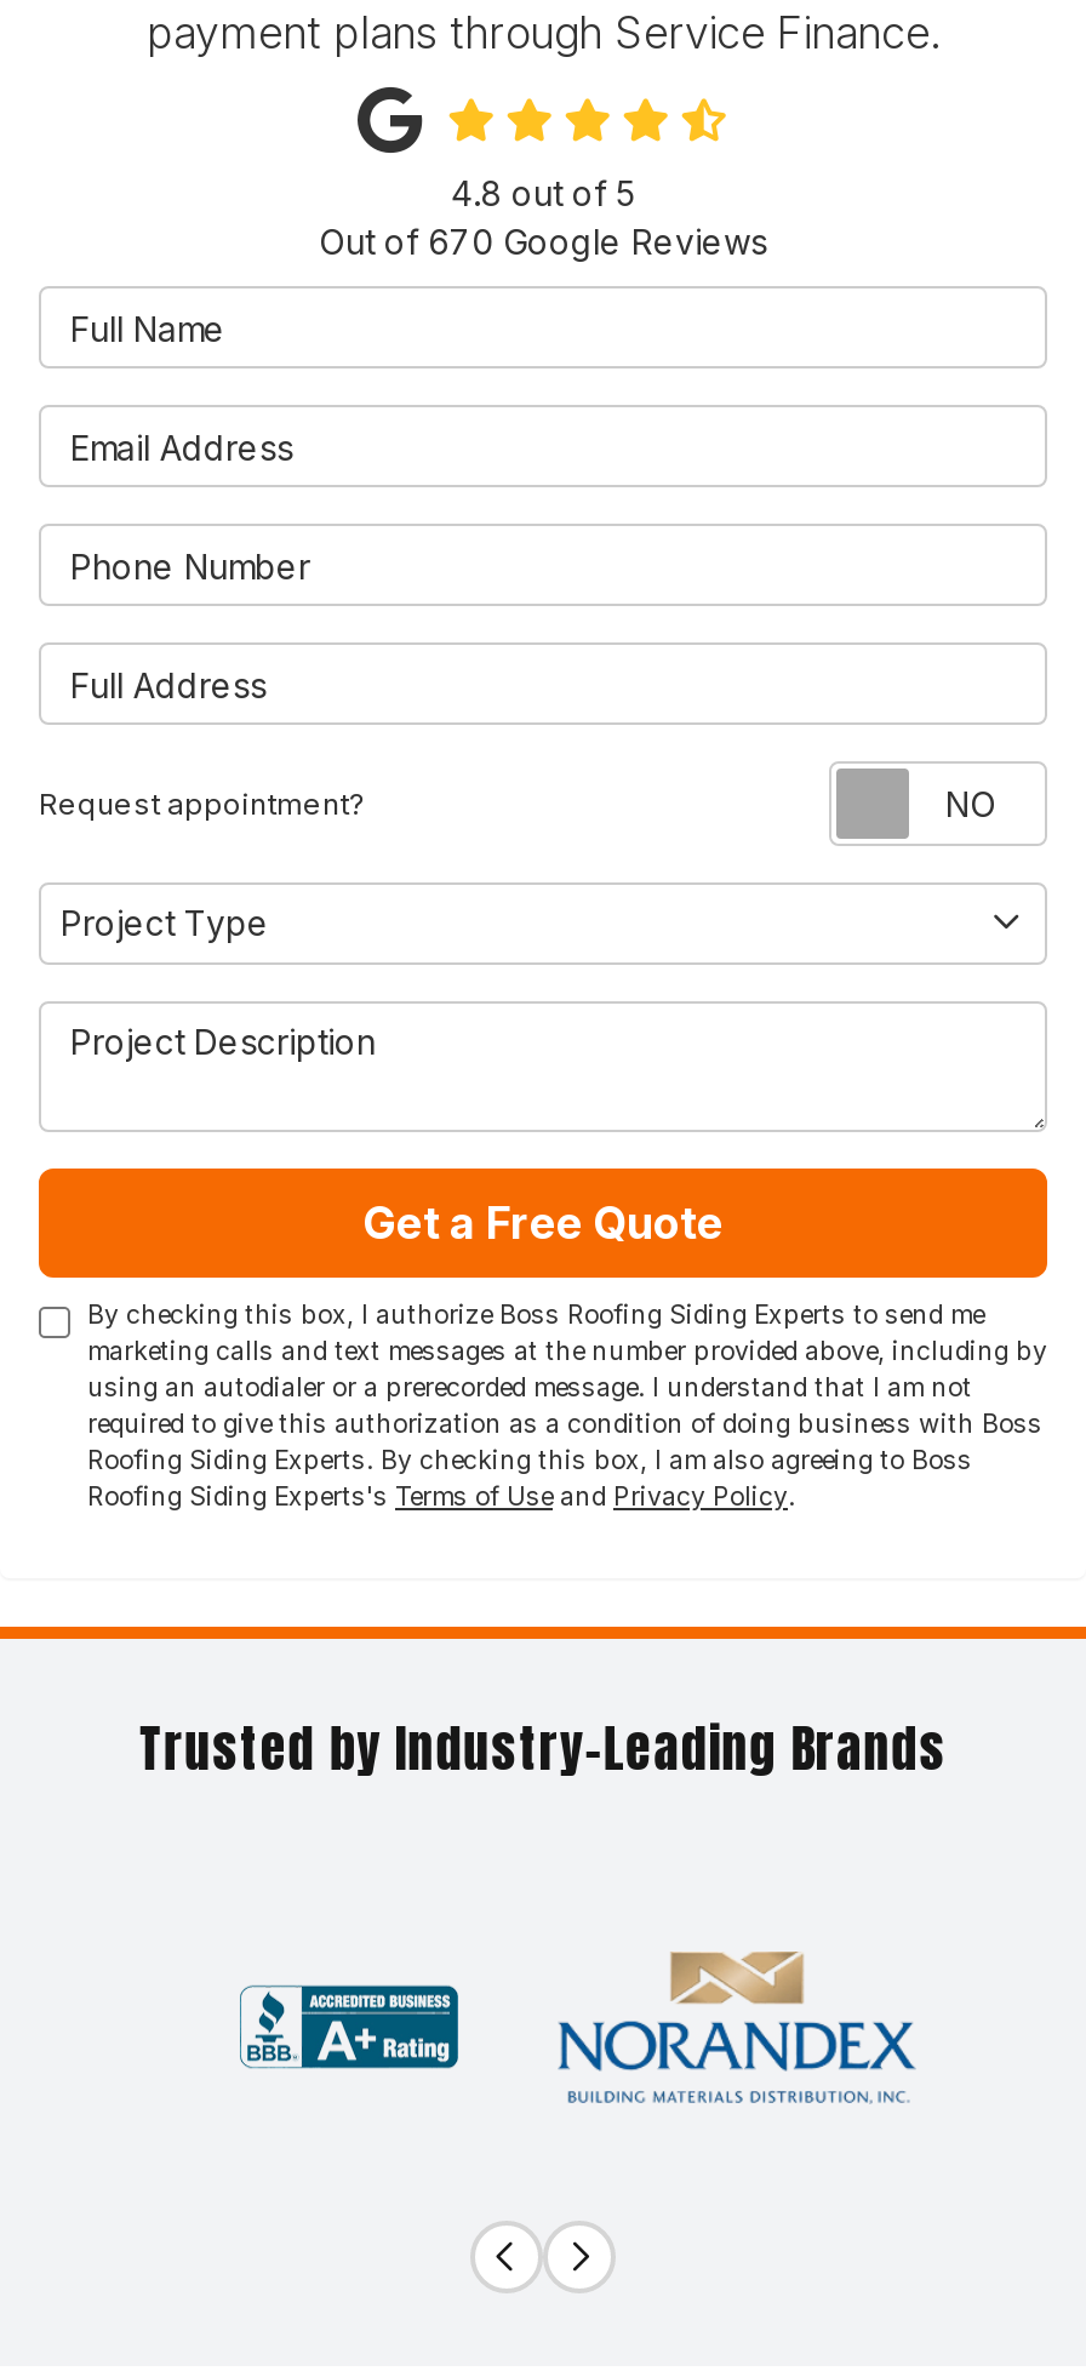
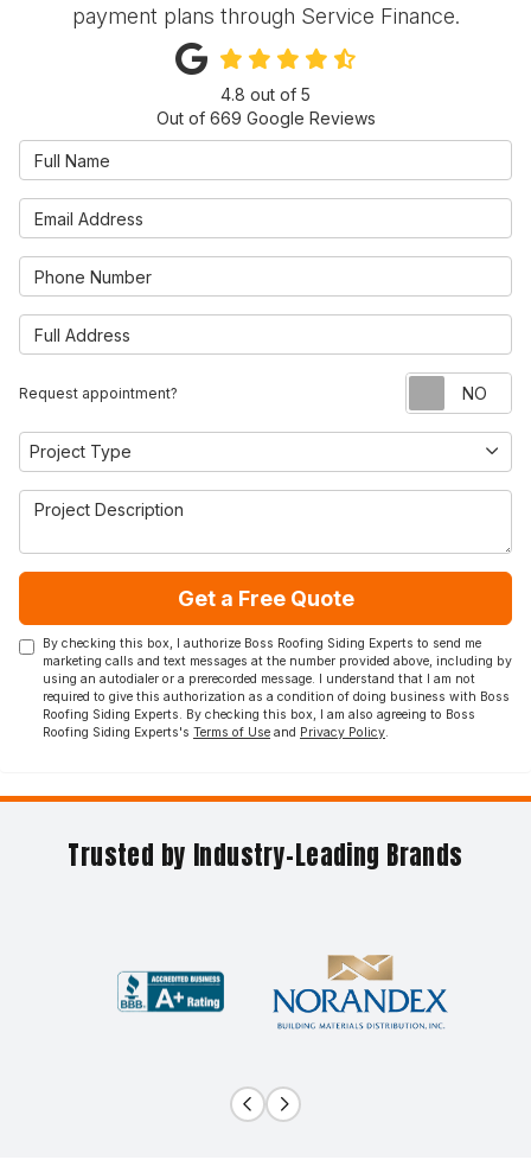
[319,221,767,262] Out of 670 Google Reviews -> [156,108,375,128] Out of 669 Google Reviews

